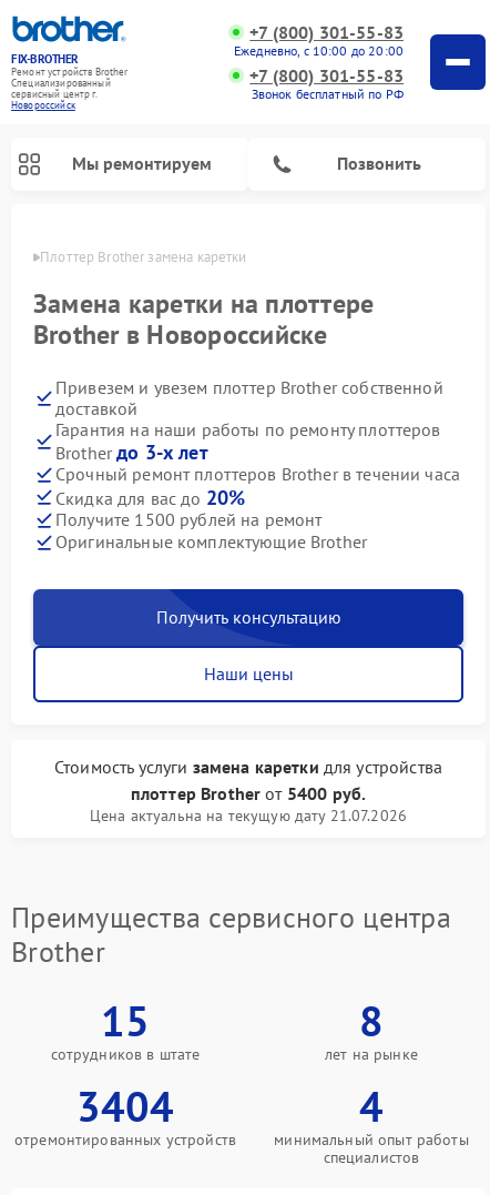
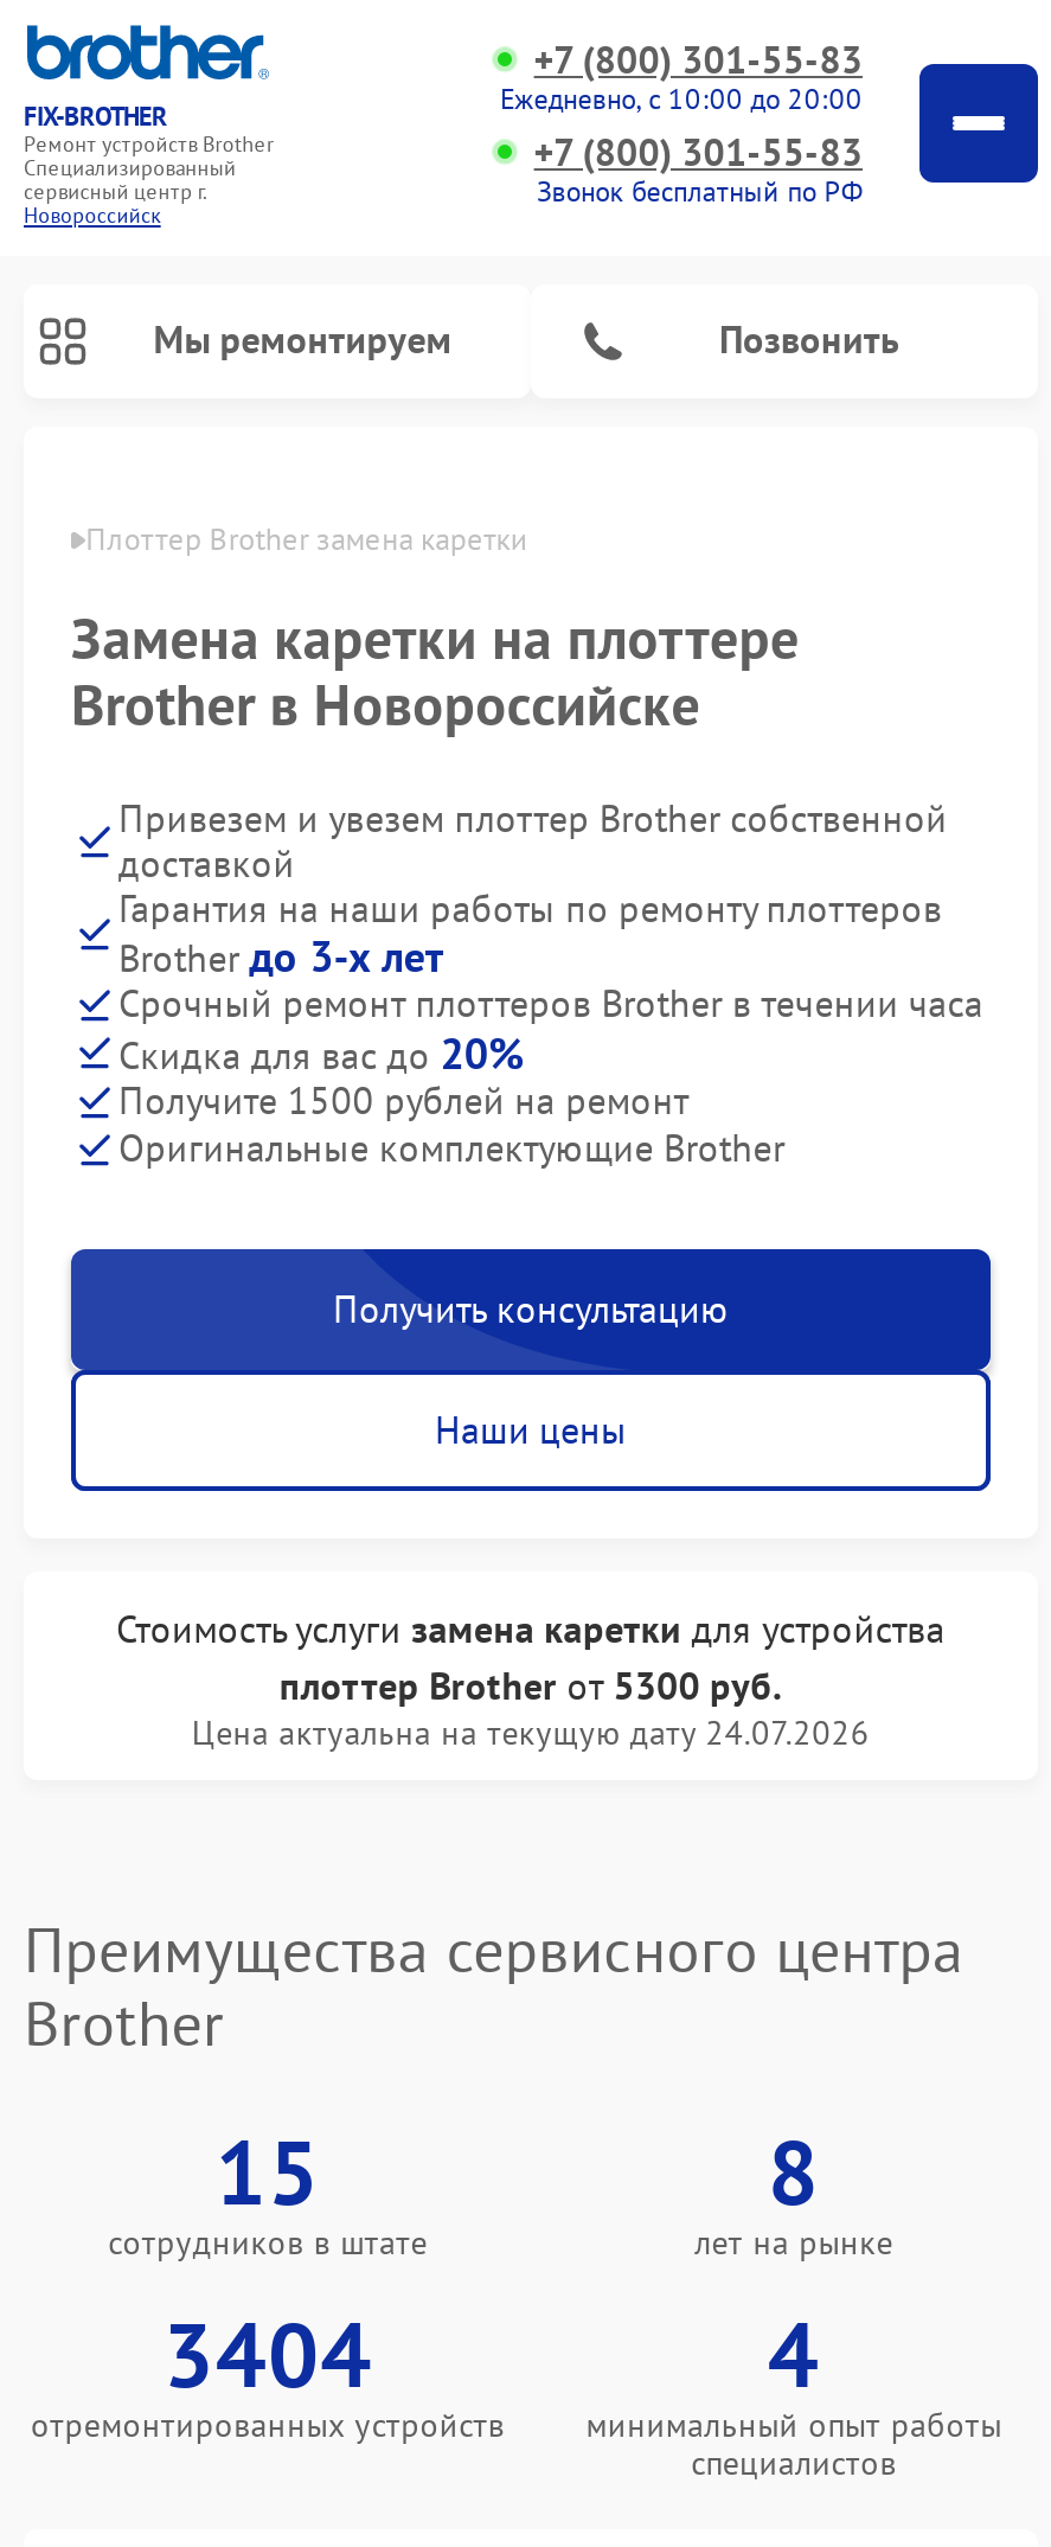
[131,782,366,804] плоттер Brother от 5400 руб. -> [279,1661,782,1708] плоттер Brother от 5300 руб.
[90,805,407,825] Цена актуальна на текущую дату 21.07.2026 -> [192,1711,870,1753] Цена актуальна на текущую дату 24.07.2026

